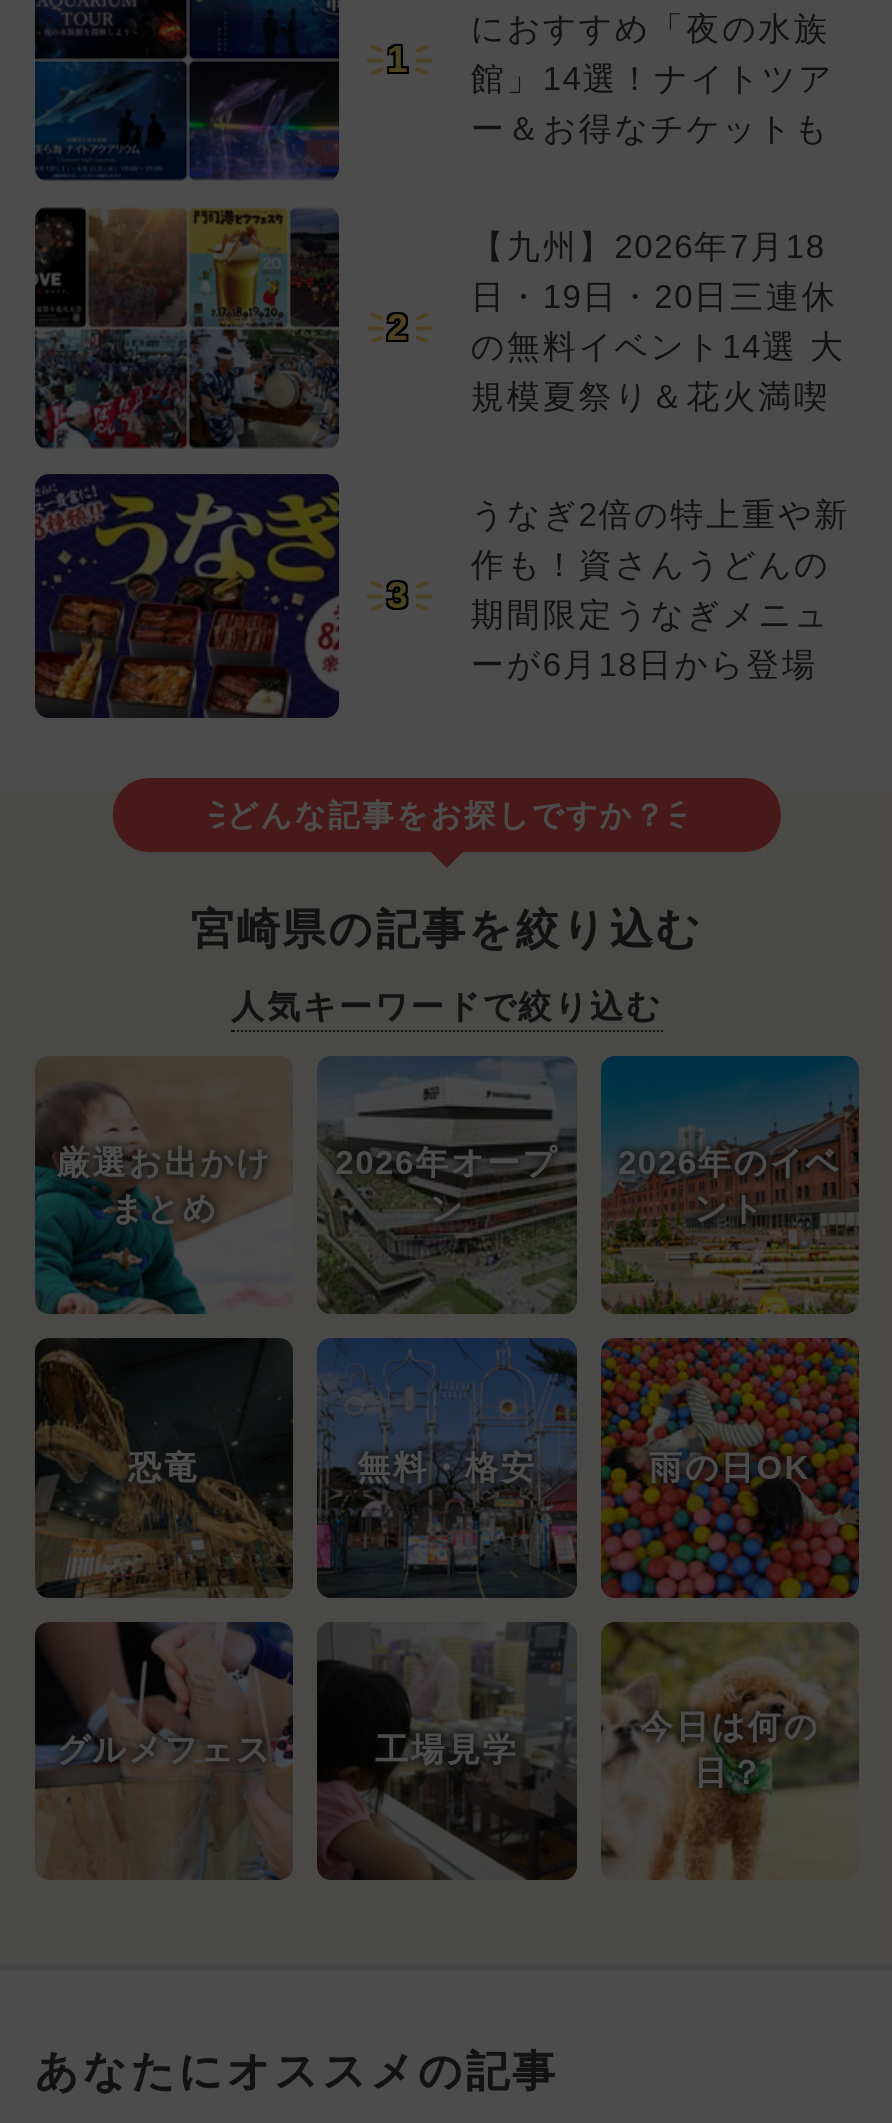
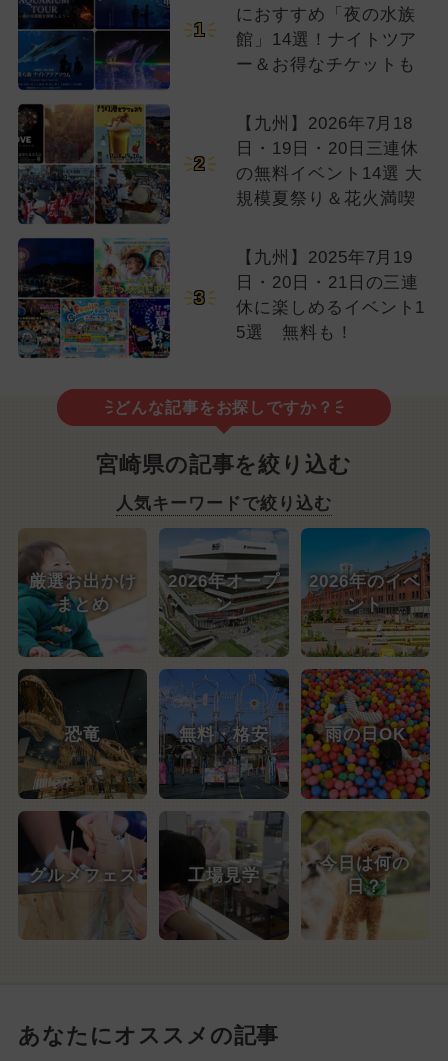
[33,472,341,720] [image] -> [17,237,171,359] [image]
[471,496,850,684] うなぎ2倍の特上重や新 | 作も！資さんうどんの | 期間限定うなぎメニュ | ーが6月18日から登場 -> [236,248,425,342] 【九州】2025年7月19 | 日・20日・21日の三連 | 休に楽しめるイベント1 | 5選 無料も！

